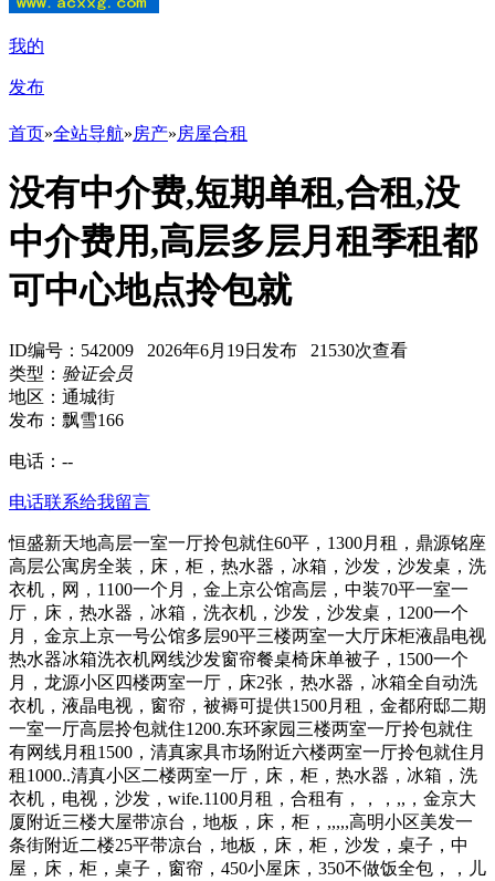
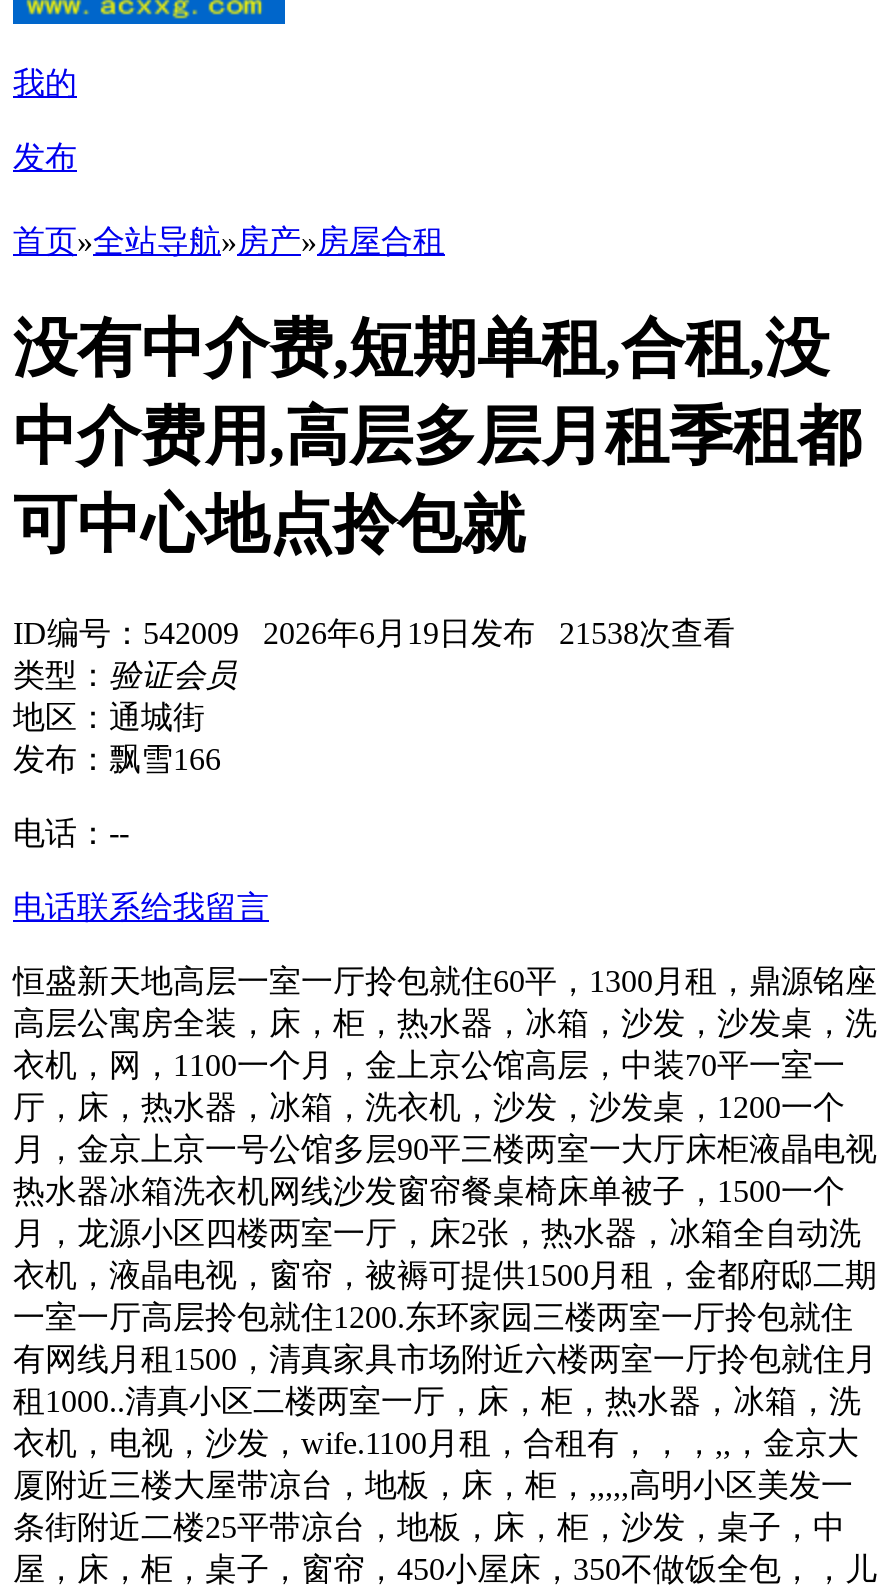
[9,341,408,360] ID编号：542009 2026年6月19日发布 21530次查看 -> [13,616,735,650] ID编号：542009 2026年6月19日发布 21538次查看

